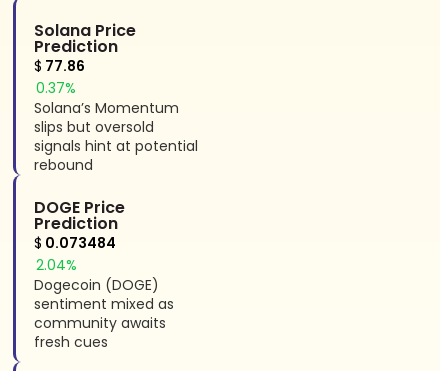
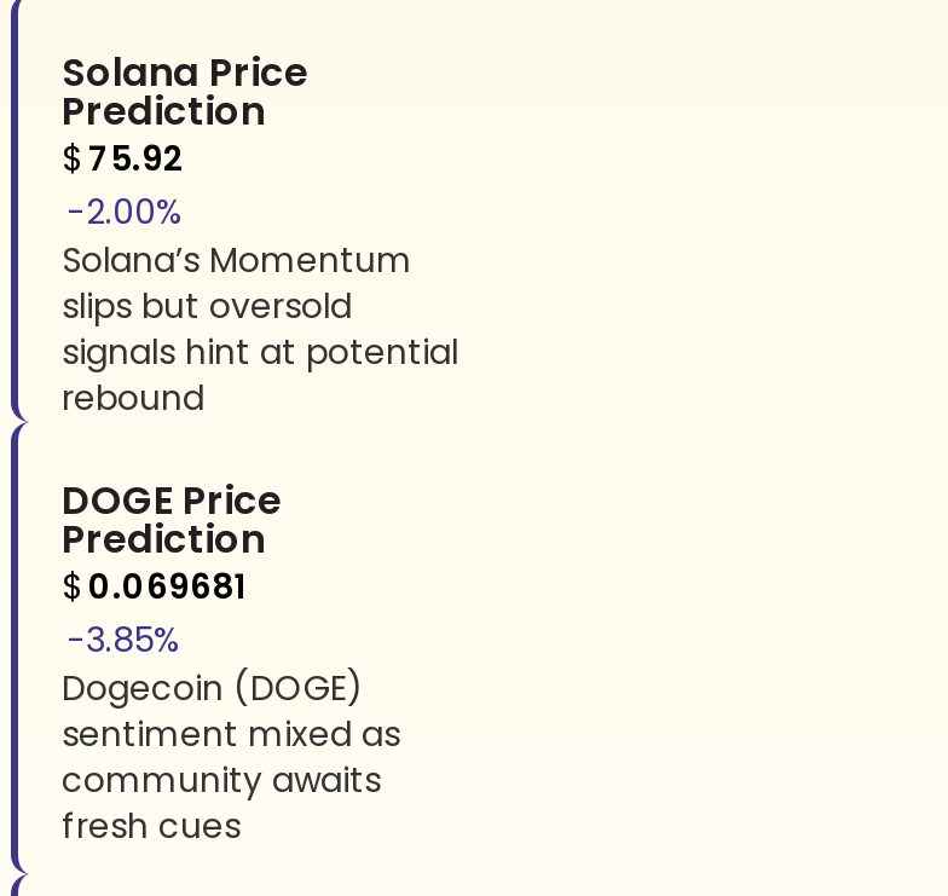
[34,56,85,76] $ 77.86 -> [62,135,185,184] $ 75.92
[36,78,76,98] 0.37% -> [67,189,183,237] -2.00%
[34,233,116,253] $ 0.073484 -> [62,563,245,612] $ 0.069681
[36,255,77,275] 2.04% -> [67,617,180,665] -3.85%

